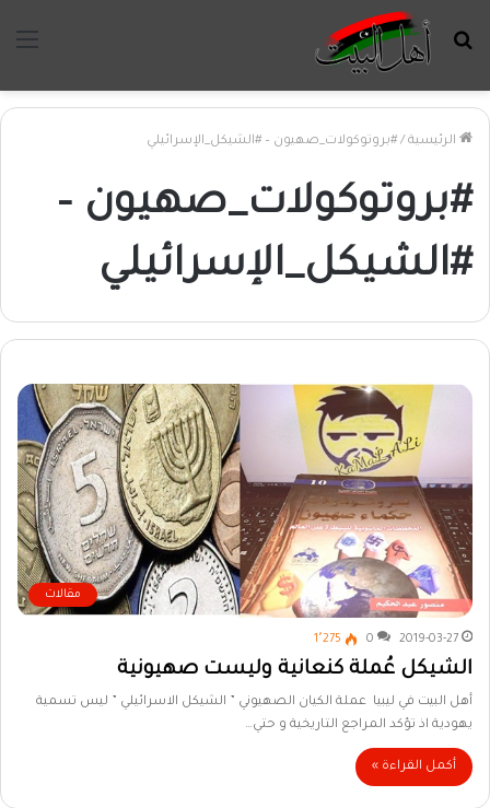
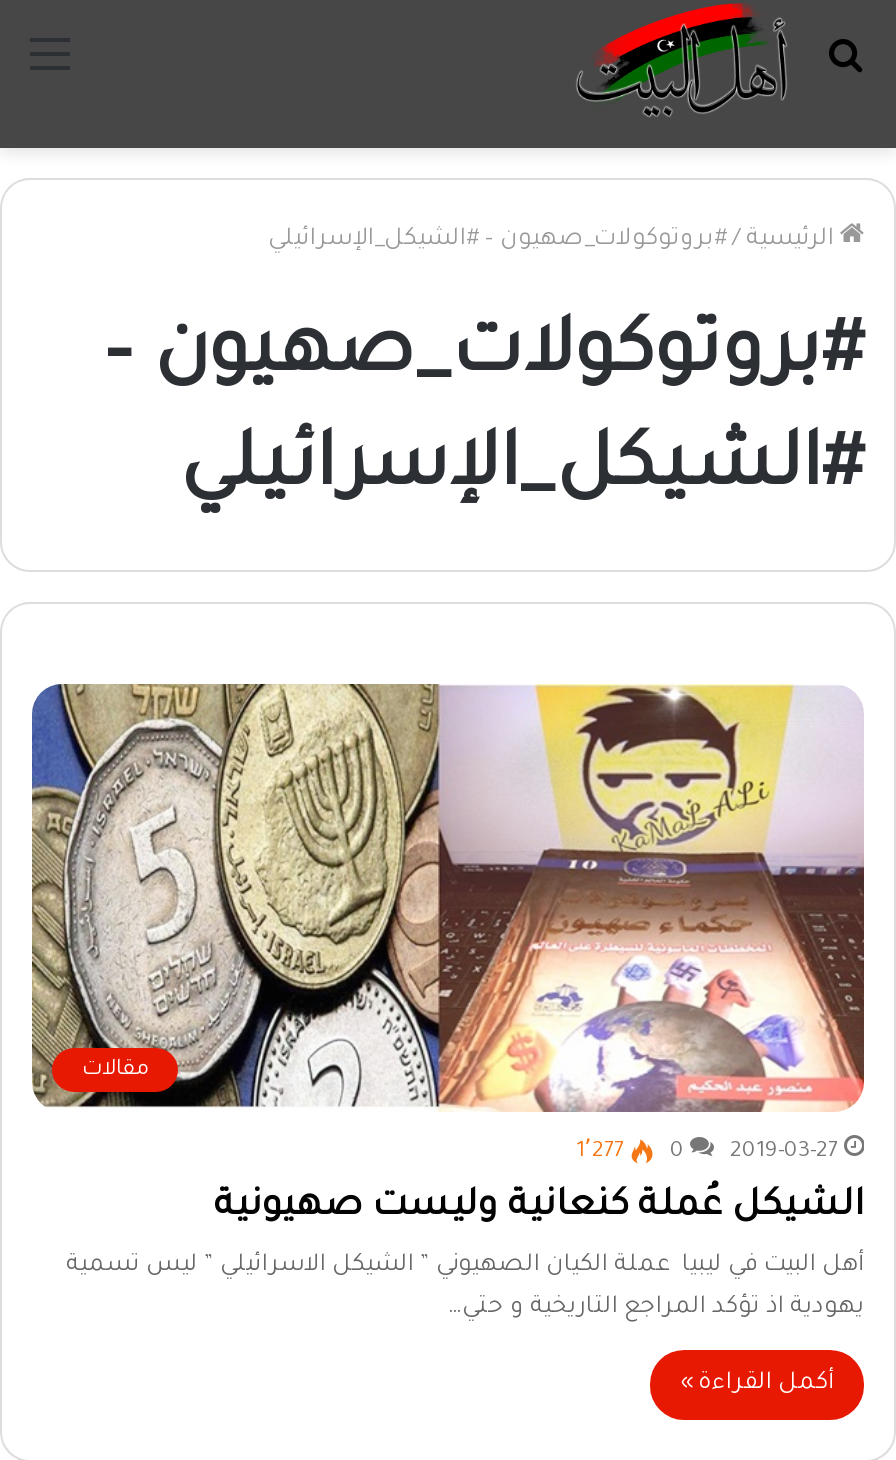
[314,633,458,646] 1٬275 0 2019-03-27 -> [576,1139,838,1163] 1٬277 0 2019-03-27

